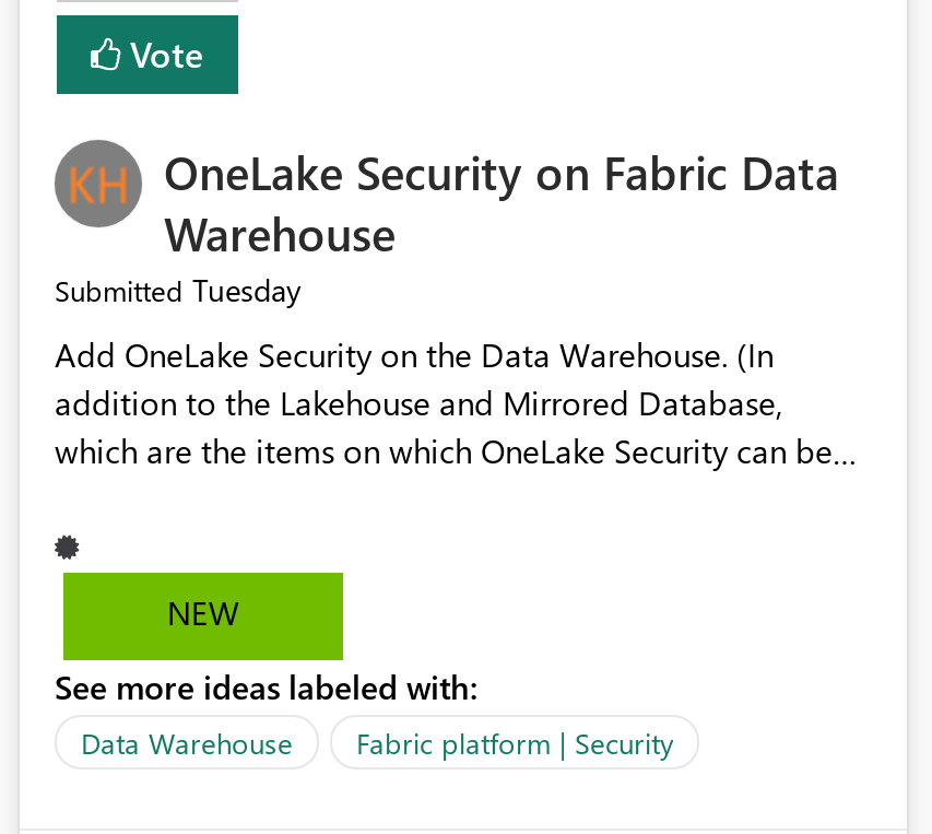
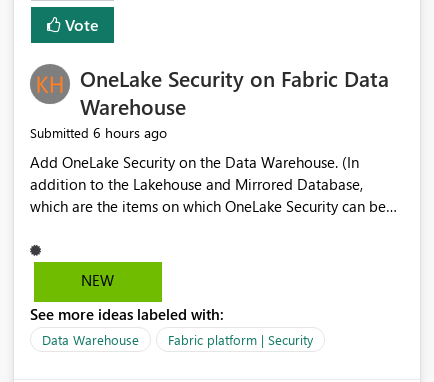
[55,270,302,311] Submitted Tuesday -> [30,123,167,142] Submitted 6 hours ago

